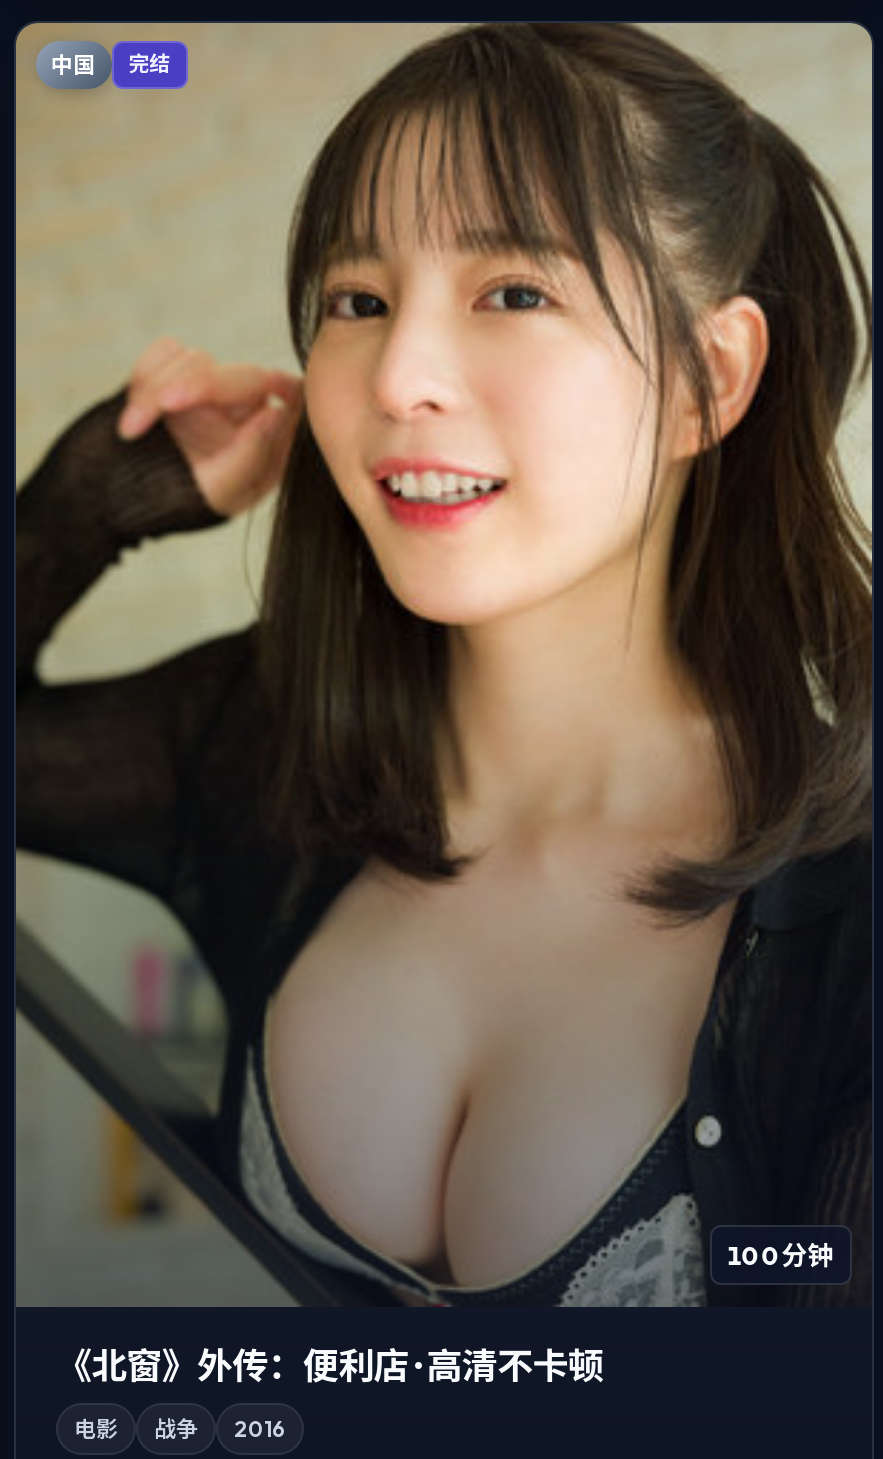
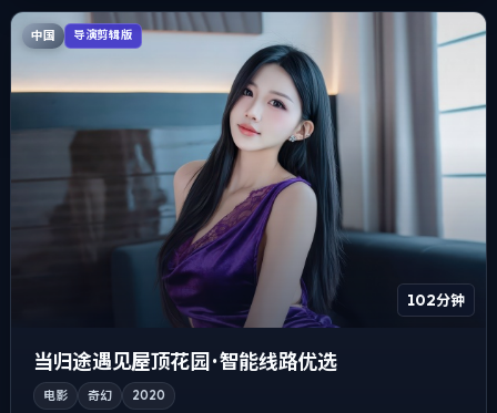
[14,22,874,1308] [image] | 完结 -> [11,11,487,328] [image] | 导演剪辑版
[727,1239,833,1271] 100分钟 -> [407,291,464,309] 102分钟
[56,1343,603,1389] 《北窗》外传：便利店 · 高清不卡顿 -> [33,348,337,374] 当归途遇见屋顶花园 · 智能线路优选
[154,1414,286,1442] 战争 | 2016 -> [88,388,165,403] 奇幻 | 2020

